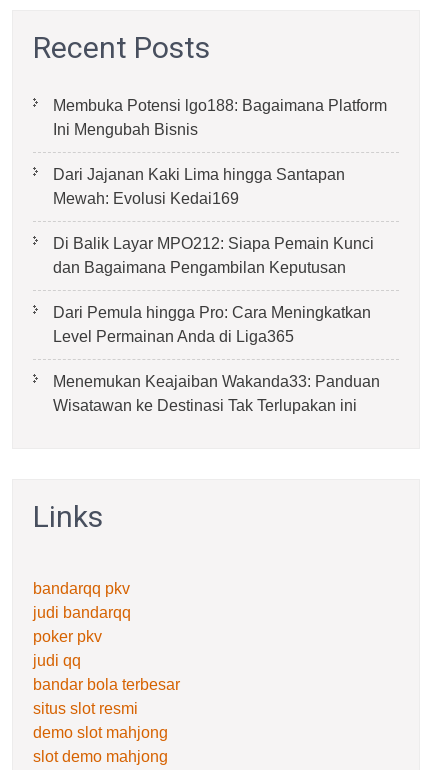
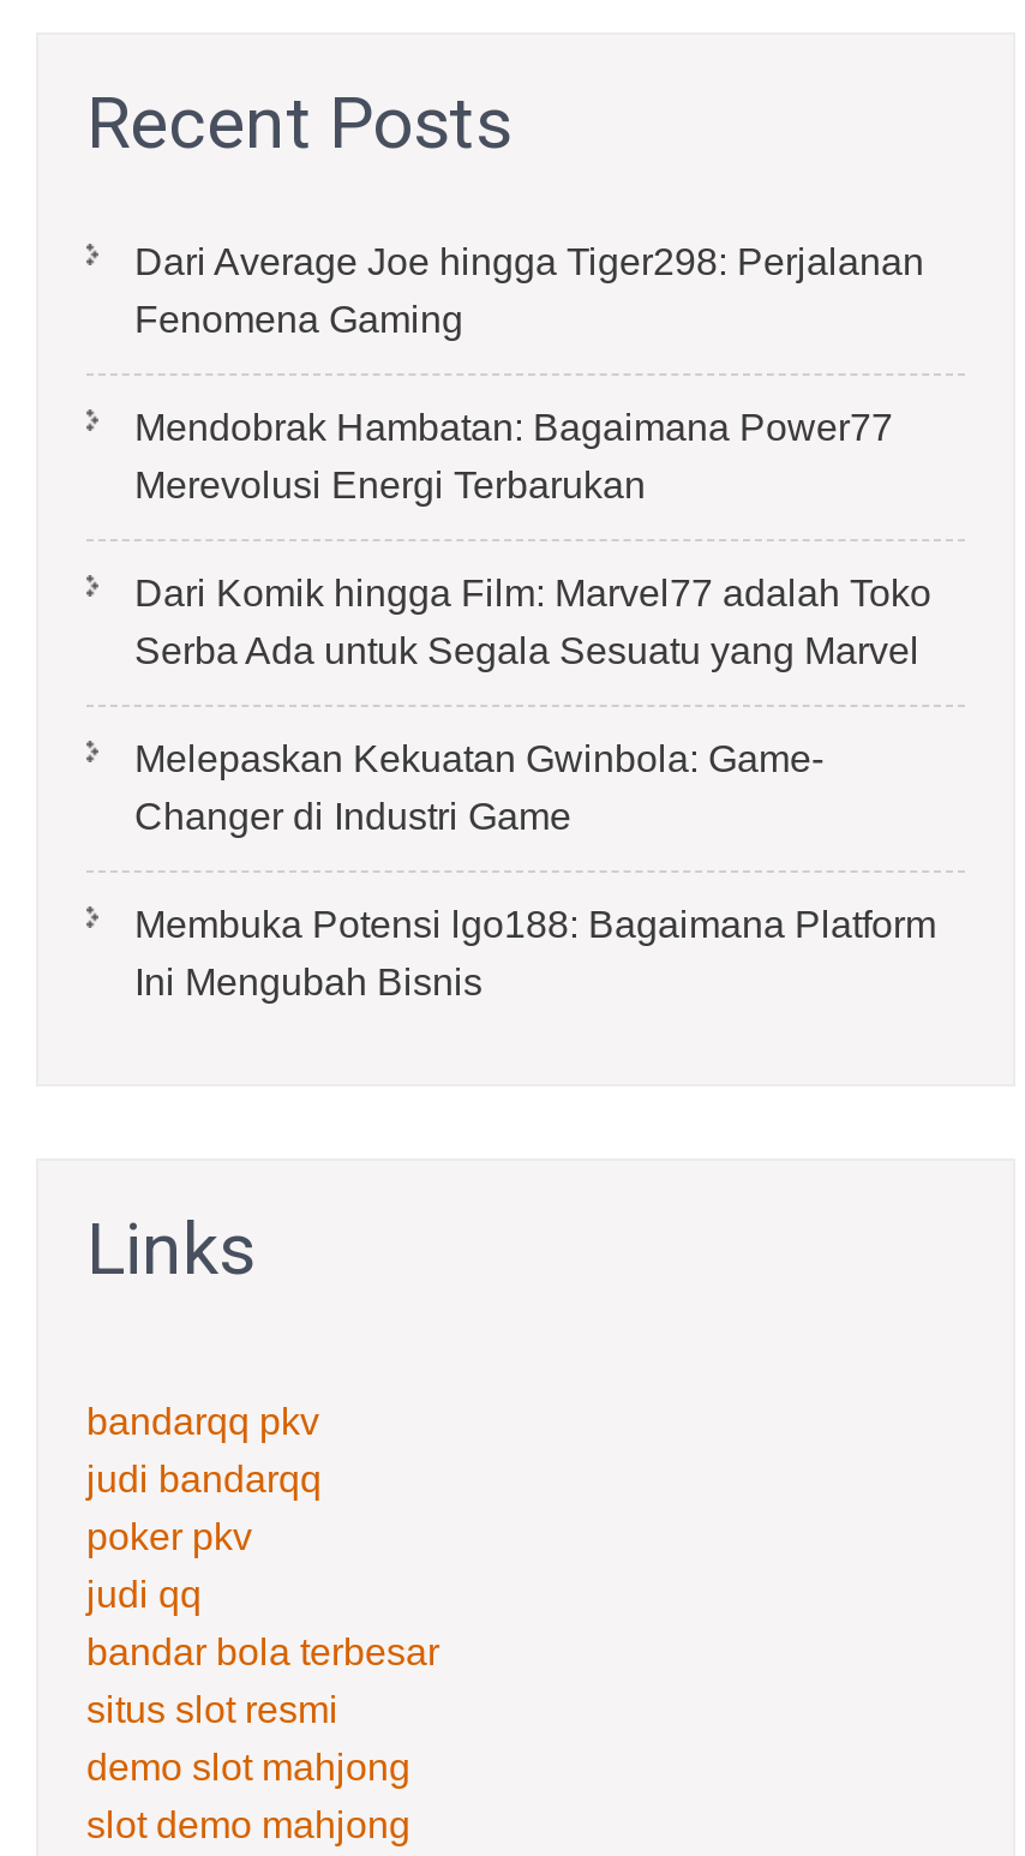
none -> [134,241,931,837] Dari Average Joe hingga Tiger298: Perjalanan | Fenomena Gaming | Mendobrak Hambatan: Bagaimana Power77 | Merevolusi Energi Terbarukan | Dari Komik hingga Film: Marvel77 adalah Toko | Serba Ada untuk Segala Sesuatu yang Marvel | Melepaskan Kekuatan Gwinbola: Game- | Changer di Industri Game
moved [53,97,387,138] -> [134,904,936,1002]: Membuka Potensi lgo188: Bagaimana Platform | Ini Mengubah Bisnis
[53,166,380,414] Dari Jajanan Kaki Lima hingga Santapan | Mewah: Evolusi Kedai169 | Di Balik Layar MPO212: Siapa Pemain Kunci | dan Bagaimana Pengambilan Keputusan | Dari Pemula hingga Pro: Cara Meningkatkan | Level Permainan Anda di Liga365 | Menemukan Keajaiban Wakanda33: Panduan | Wisatawan ke Destinasi Tak Terlupakan ini -> none

